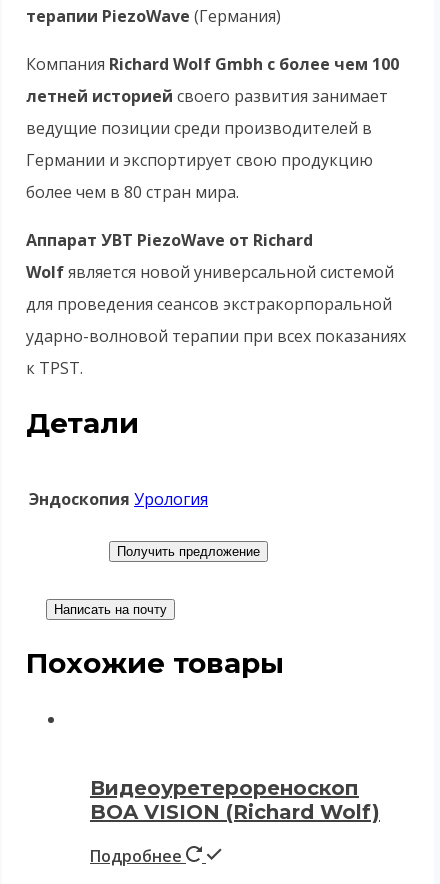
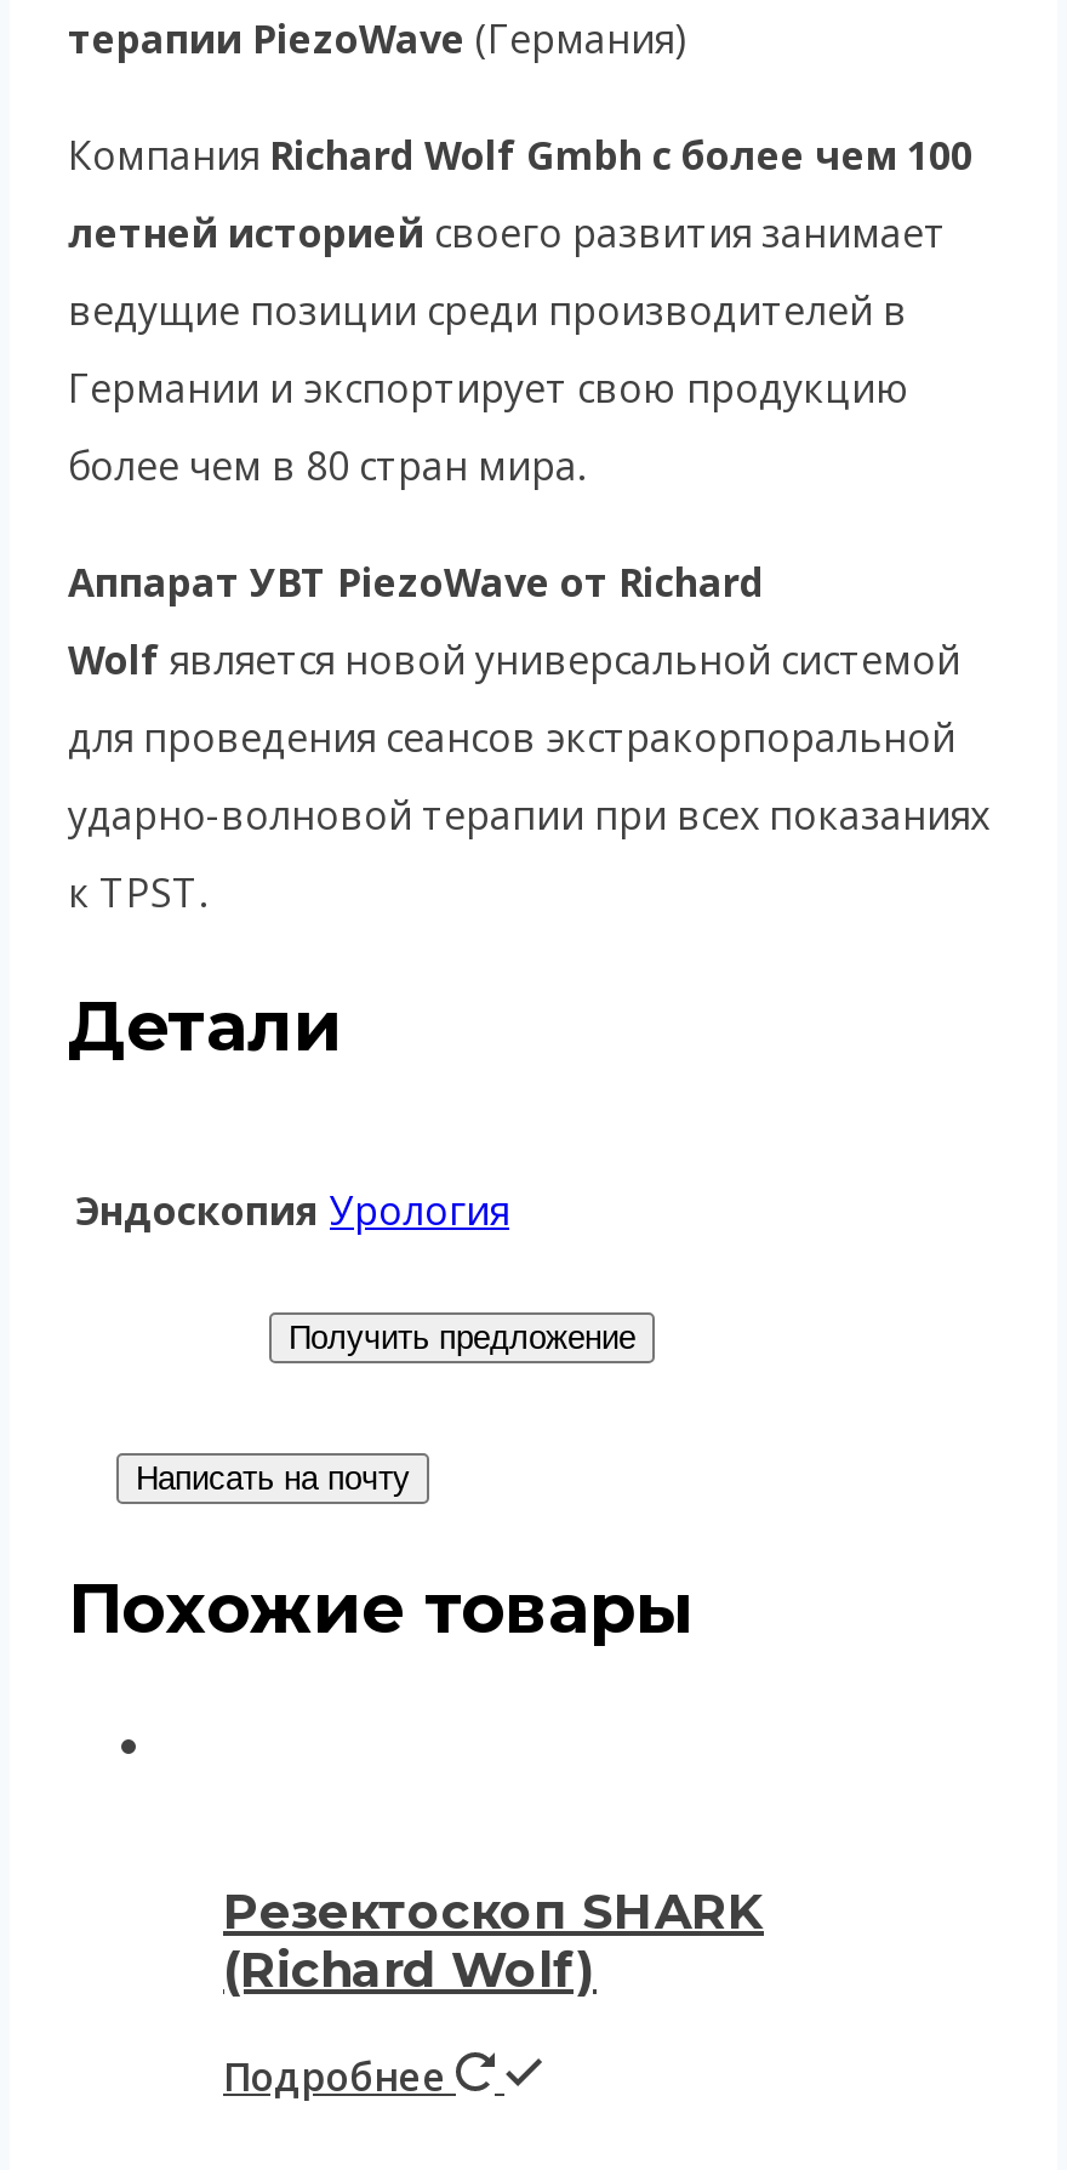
[90,776,380,824] Видеоуретерореноскоп | BOA VISION (Richard Wolf) -> [223,1882,764,1998] Резектоскоп SHARK | (Richard Wolf)

